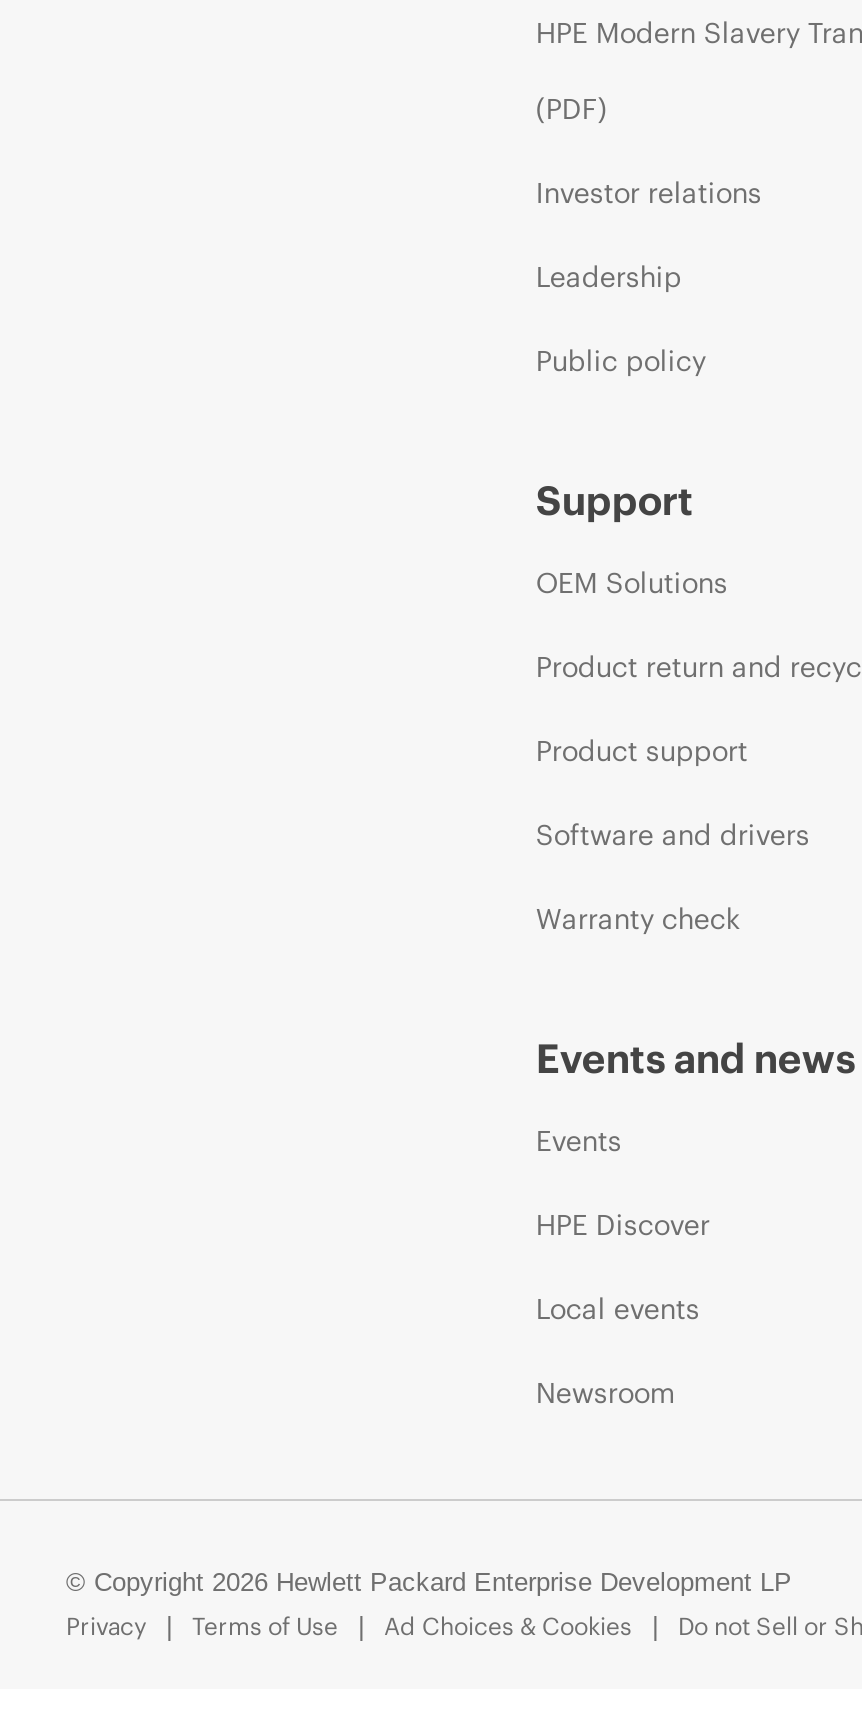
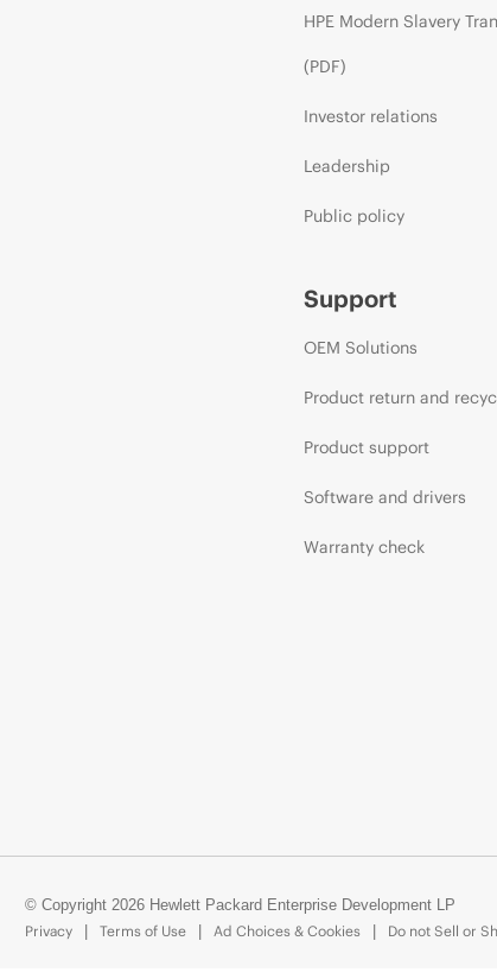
[536,1032,856,1410] Events and news | Events | HPE Discover | Local events | Newsroom -> none

